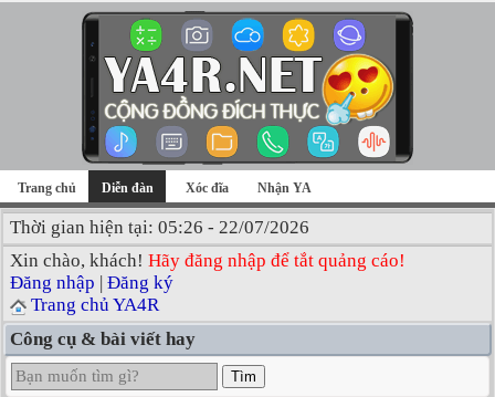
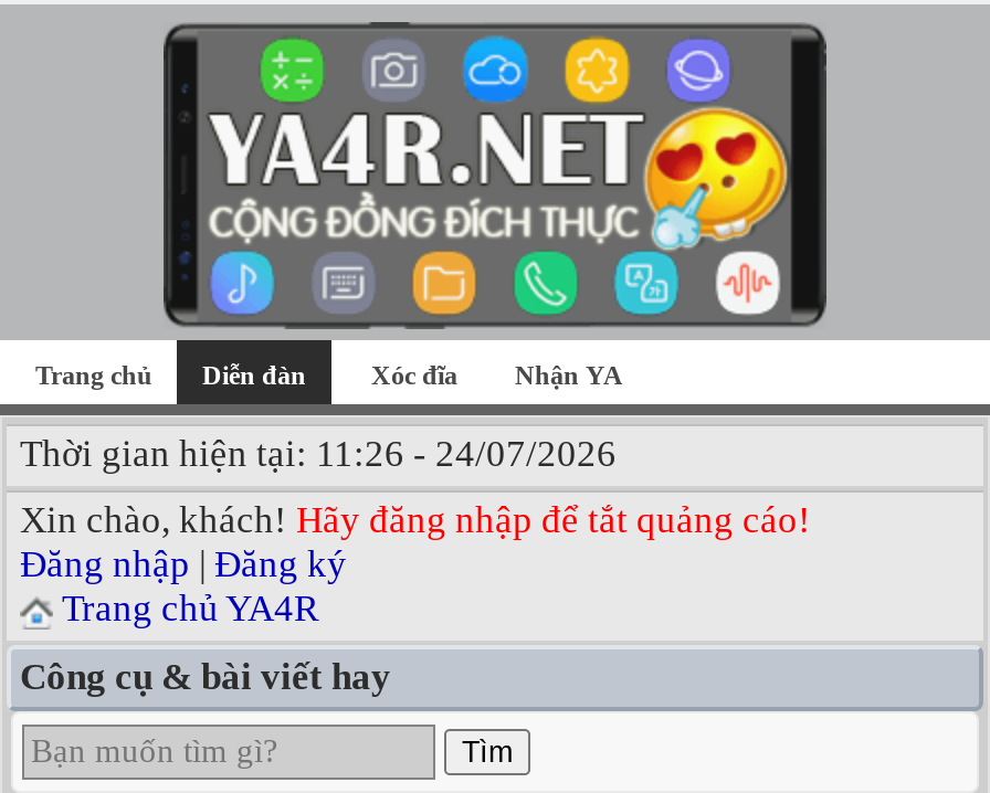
[10,217,309,238] Thời gian hiện tại: 05:26 - 22/07/2026 -> [20,433,617,475] Thời gian hiện tại: 11:26 - 24/07/2026

